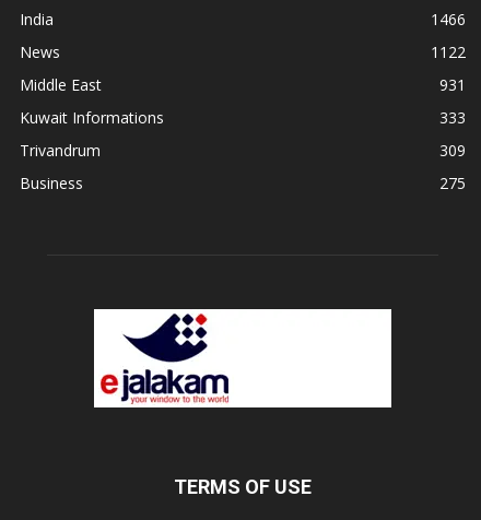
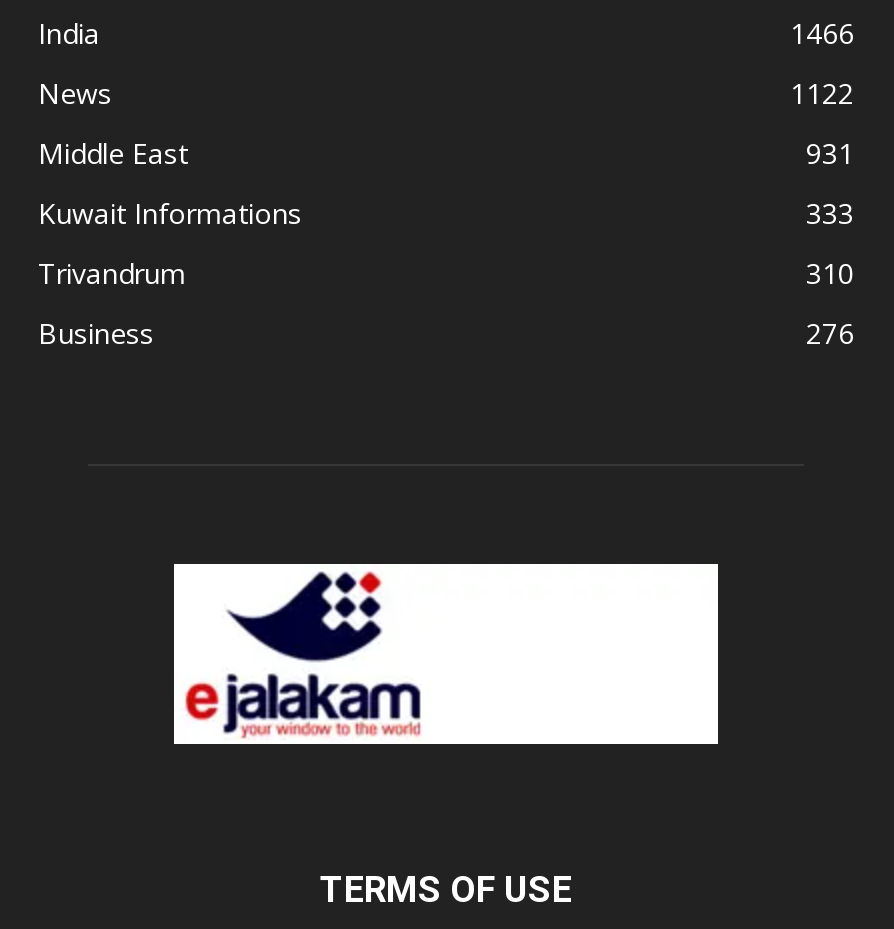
[439,140,466,161] 309 -> [806,254,854,292] 310
[439,173,466,194] 275 -> [806,314,854,352] 276

